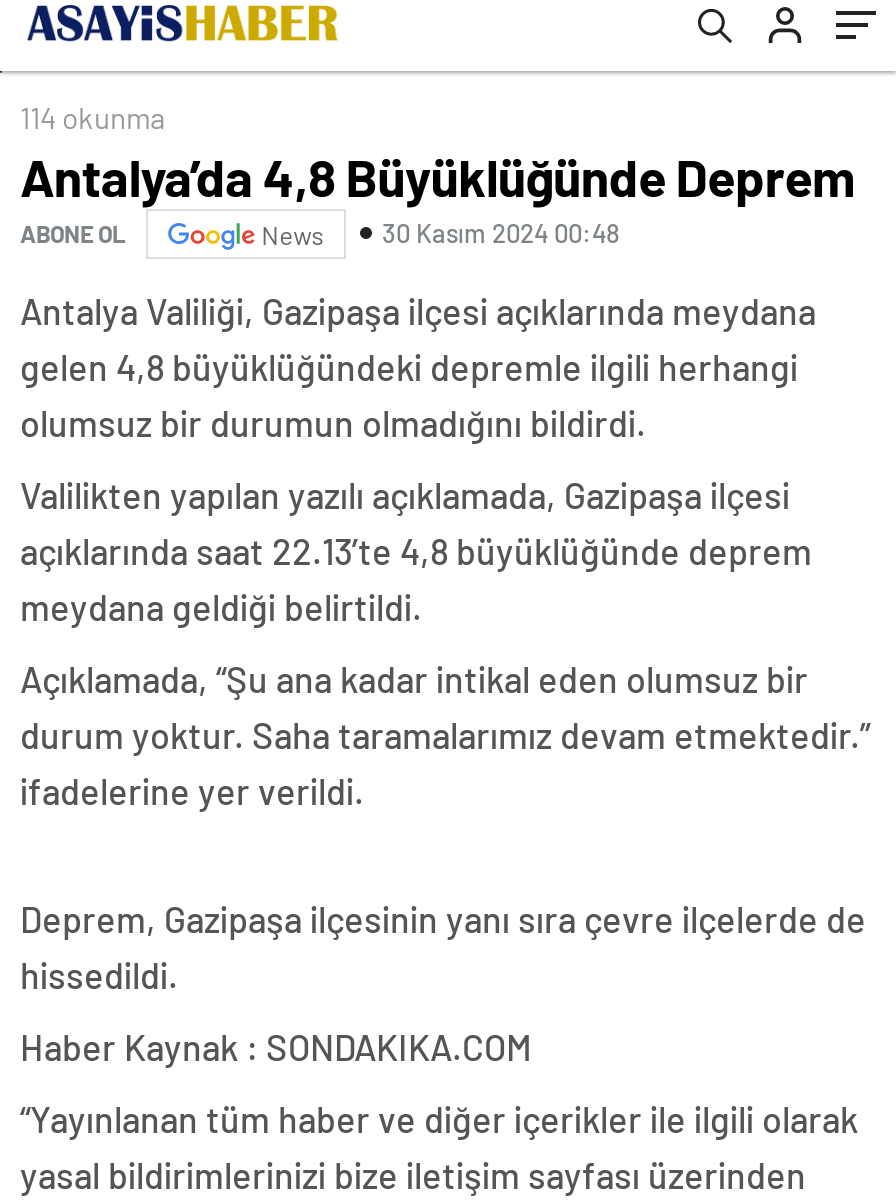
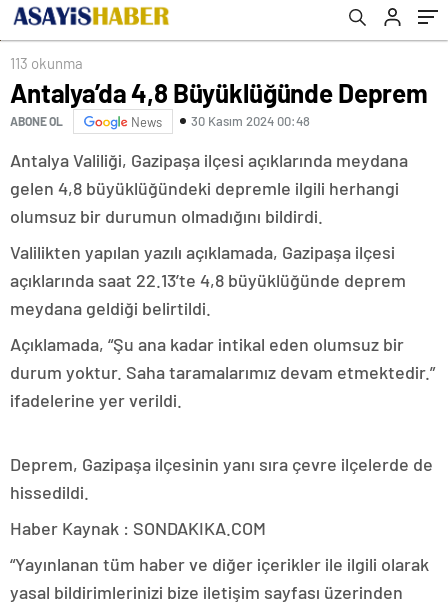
[20,98,166,134] 114 okunma -> [10,54,83,72] 113 okunma

